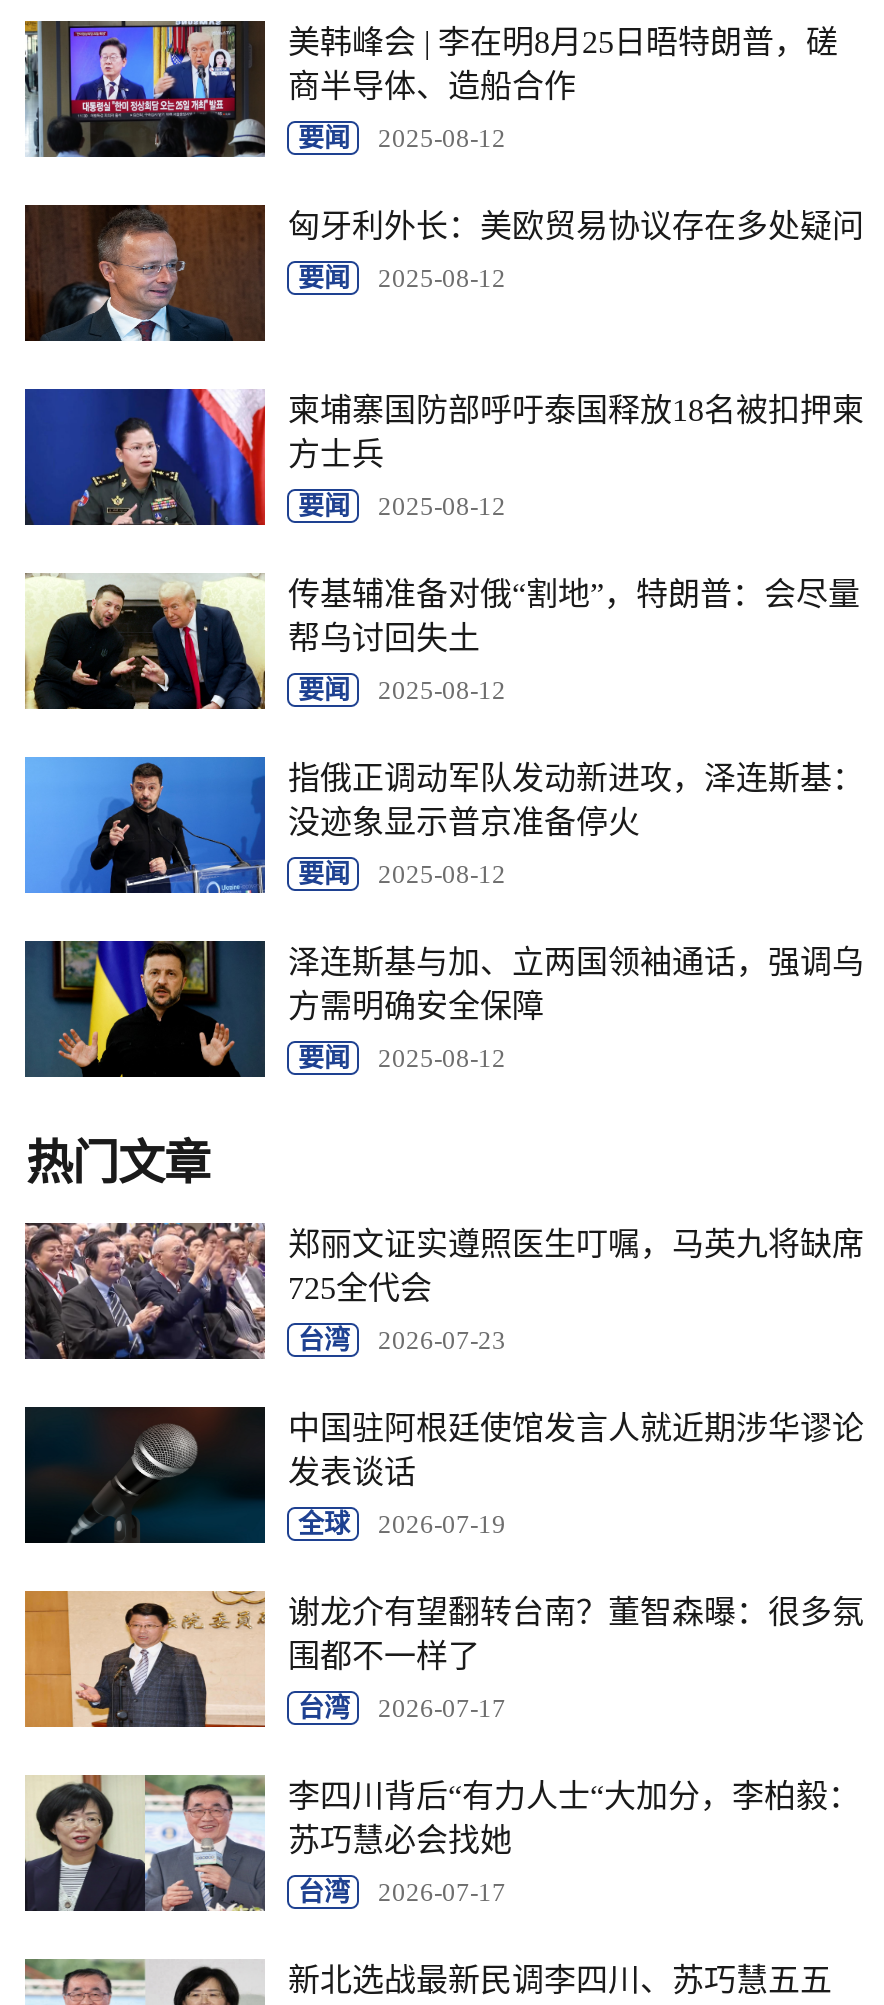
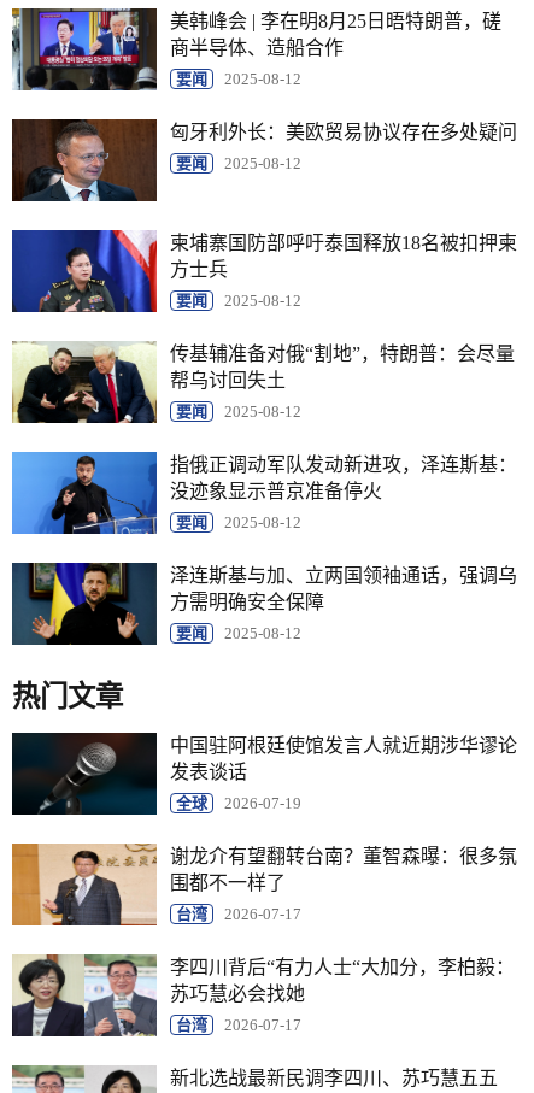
[23,1221,864,1361] [image] | 郑丽文证实遵照医生叮嘱，马英九将缺席 | 725全代会 | 台湾 | 2026-07-23 -> none

